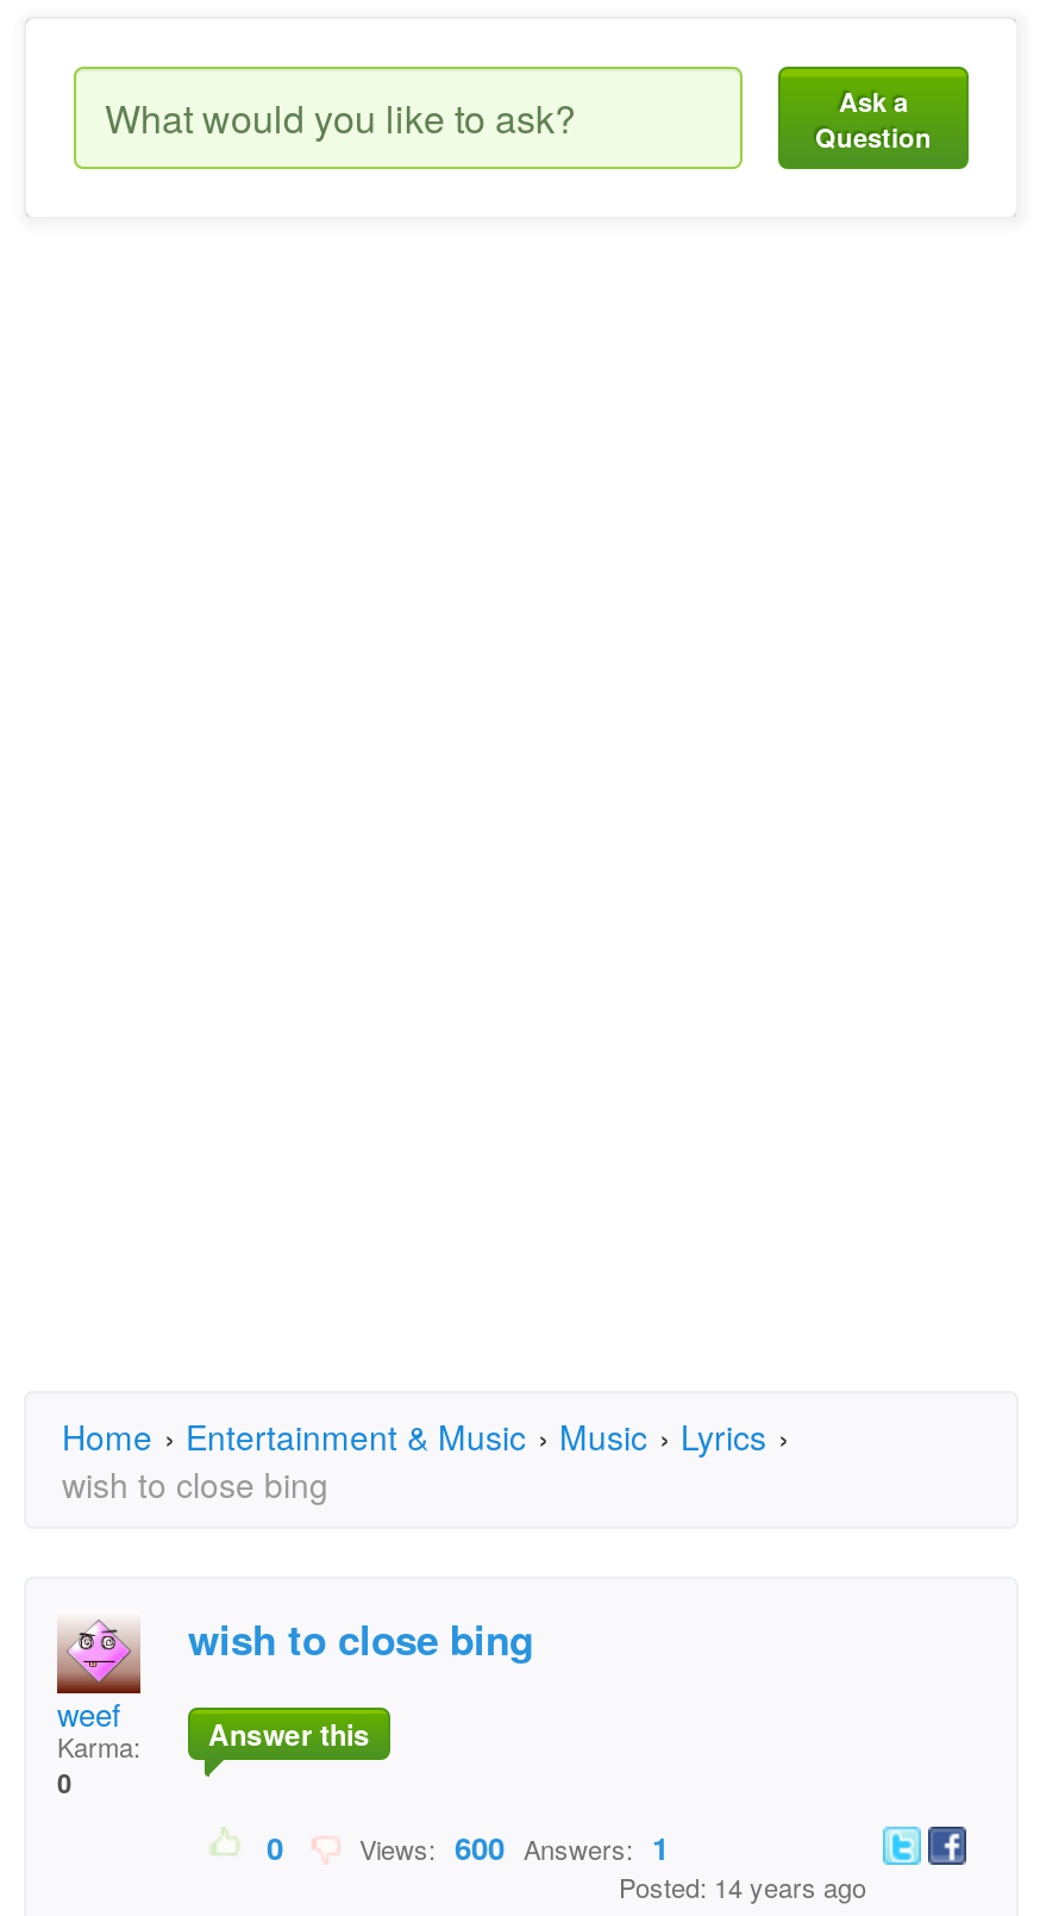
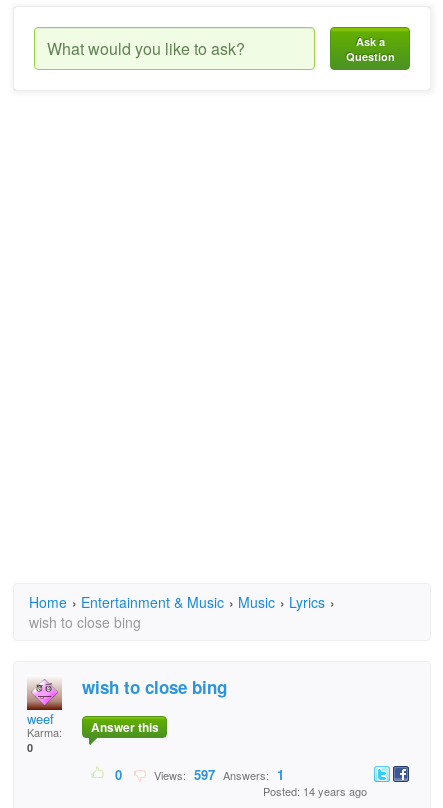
[345,1825,669,1870] Views: 600 Answers: 1 -> [148,765,284,784] Views: 597 Answers: 1

